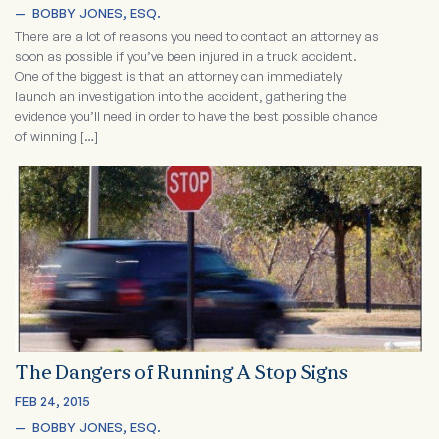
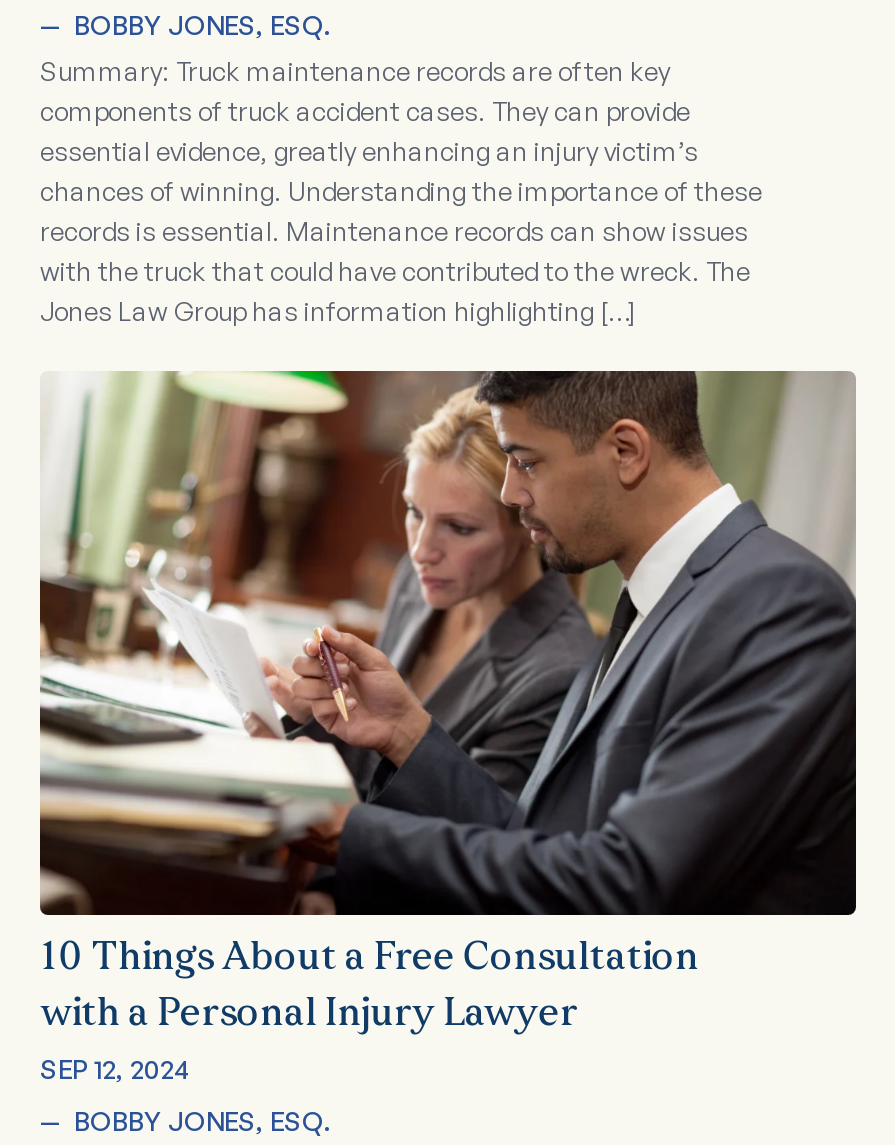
[15,28,379,144] There are a lot of reasons you need to contact an attorney as | soon as possible if you’ve been injured in a truck accident. | One of the biggest is that an attorney can immediately | launch an investigation into the accident, gathering the | evidence you’ll need in order to have the best possible chance | of winning […] -> [40,54,762,326] Summary: Truck maintenance records are often key | components of truck accident cases. They can provide | essential evidence, greatly enhancing an injury victim’s | chances of winning. Understanding the importance of these | records is essential. Maintenance records can show issues | with the truck that could have contributed to the wreck. The | Jones Law Group has information highlighting […]
[15,165,423,409] [image] | The Dangers of Running A Stop Signs | FEB 24, 2015 -> [38,370,858,1085] [image] | 10 Things About a Free Consultation | with a Personal Injury Lawyer | SEP 12, 2024

